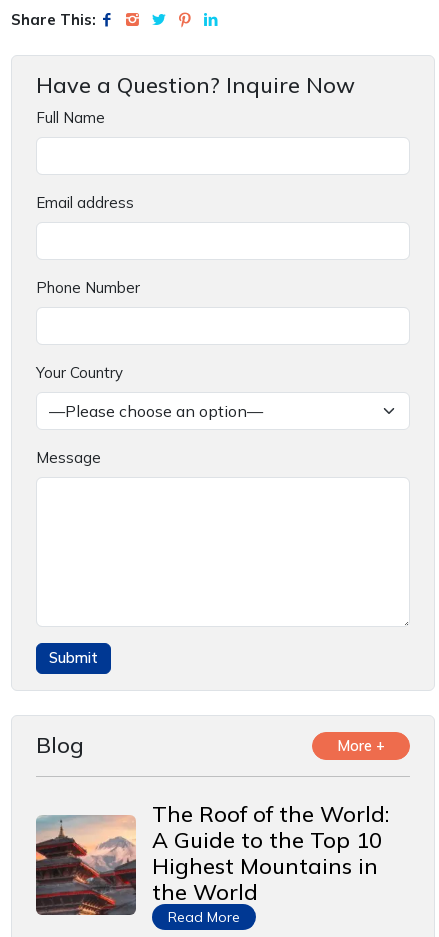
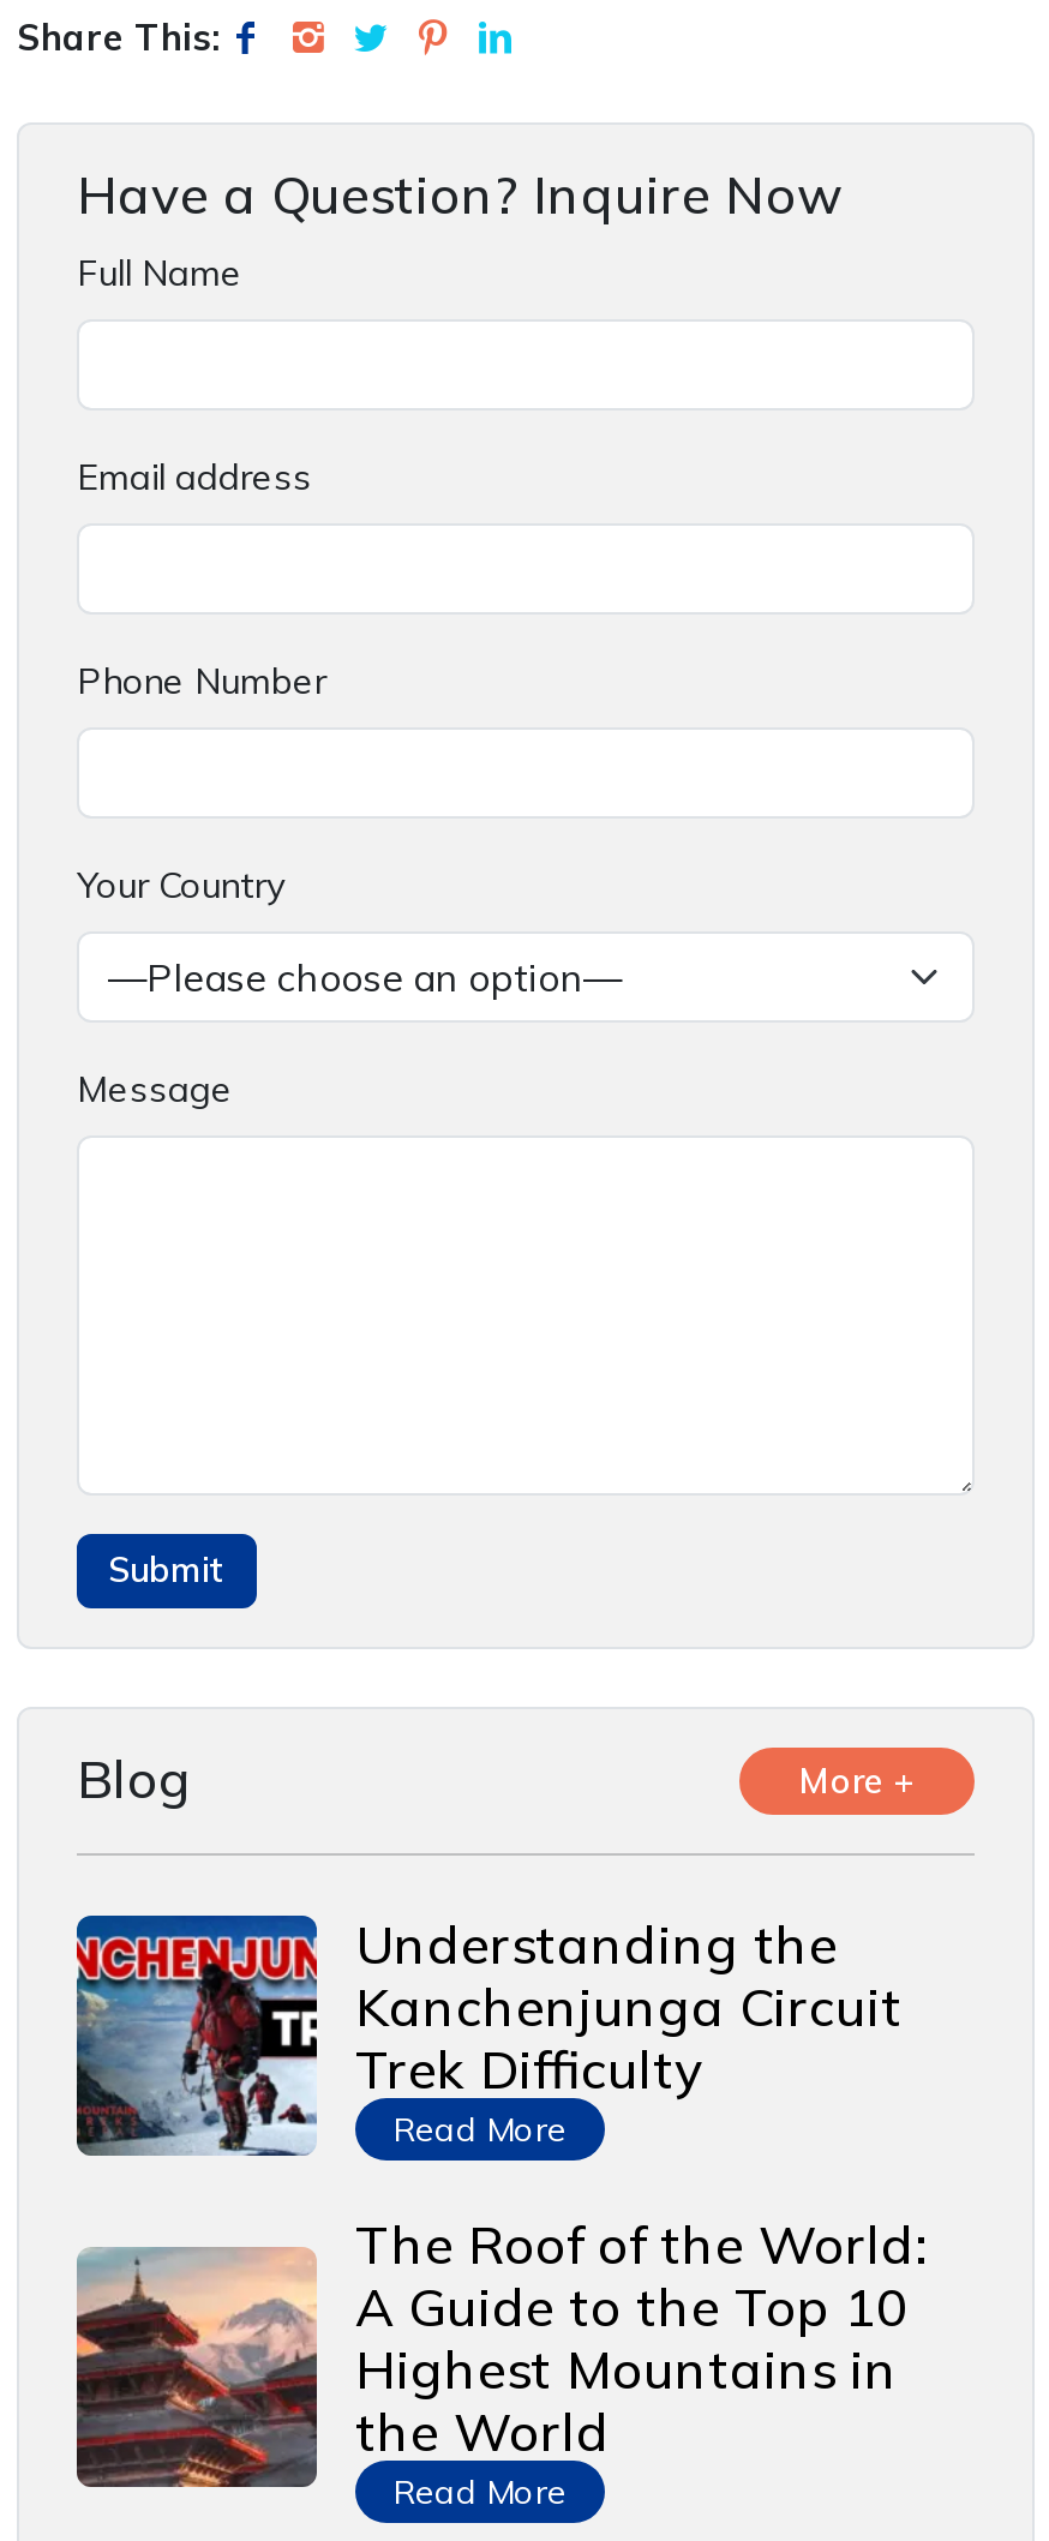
none -> [74,1911,903,2158] [image] | Understanding the | Kanchenjunga Circuit | Trek Difficulty | Read More

